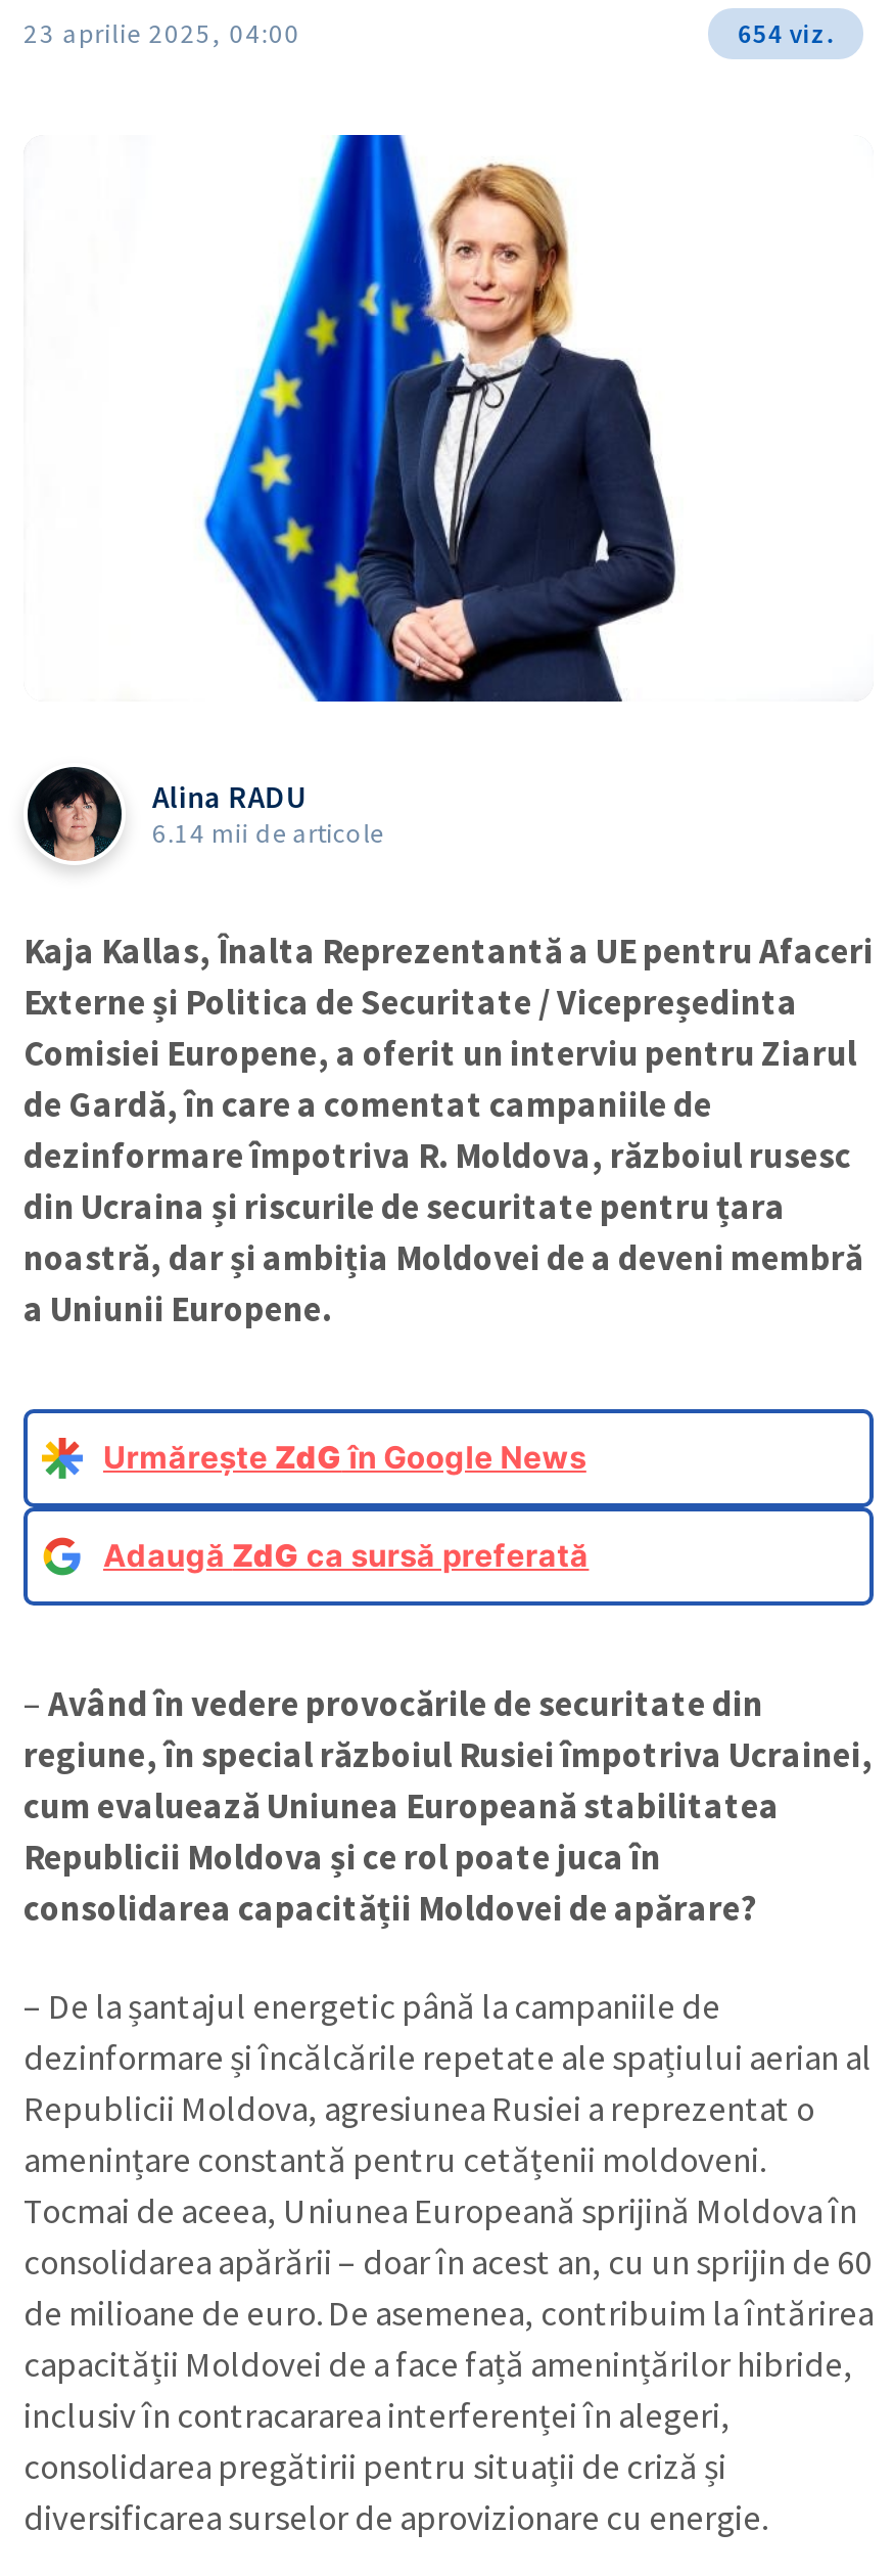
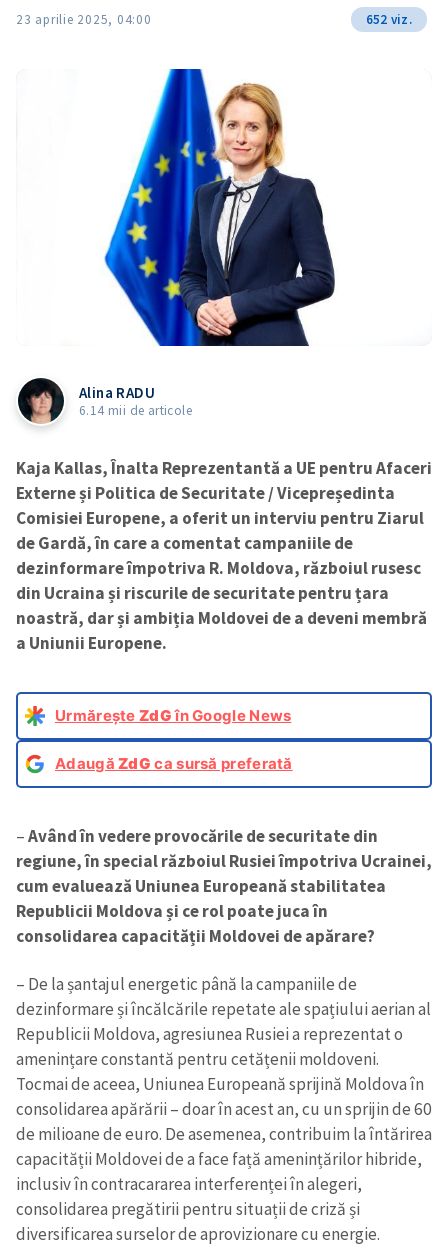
[738,16,833,50] 654 viz. -> [366,11,412,28] 652 viz.

